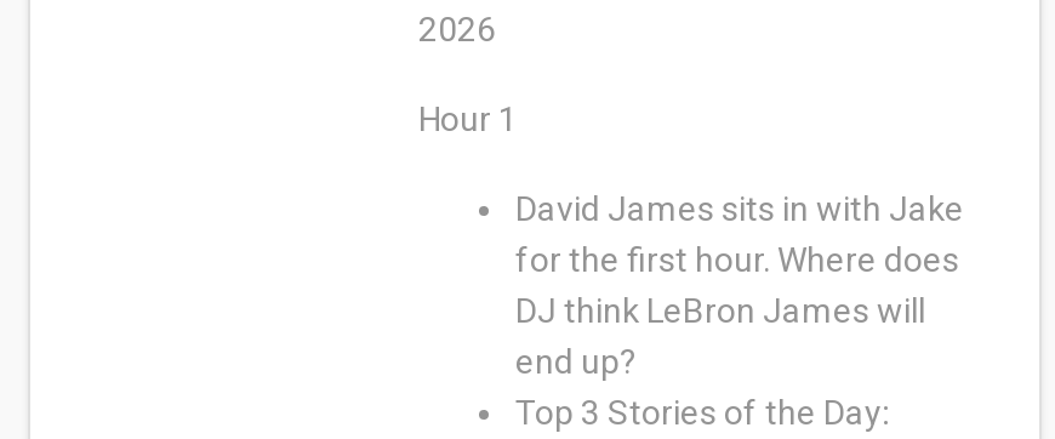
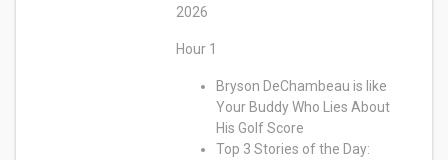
[515,190,964,382] David James sits in with Jake | for the first hour. Where does | DJ think LeBron James will | end up? -> [216,78,390,136] Bryson DeChambeau is like | Your Buddy Who Lies About | His Golf Score

